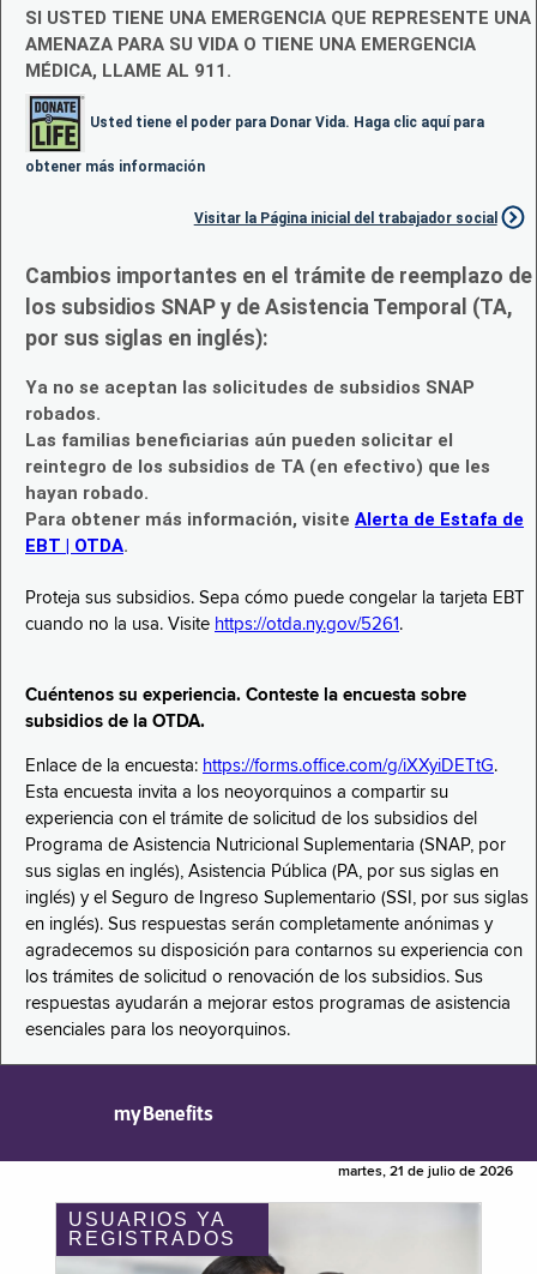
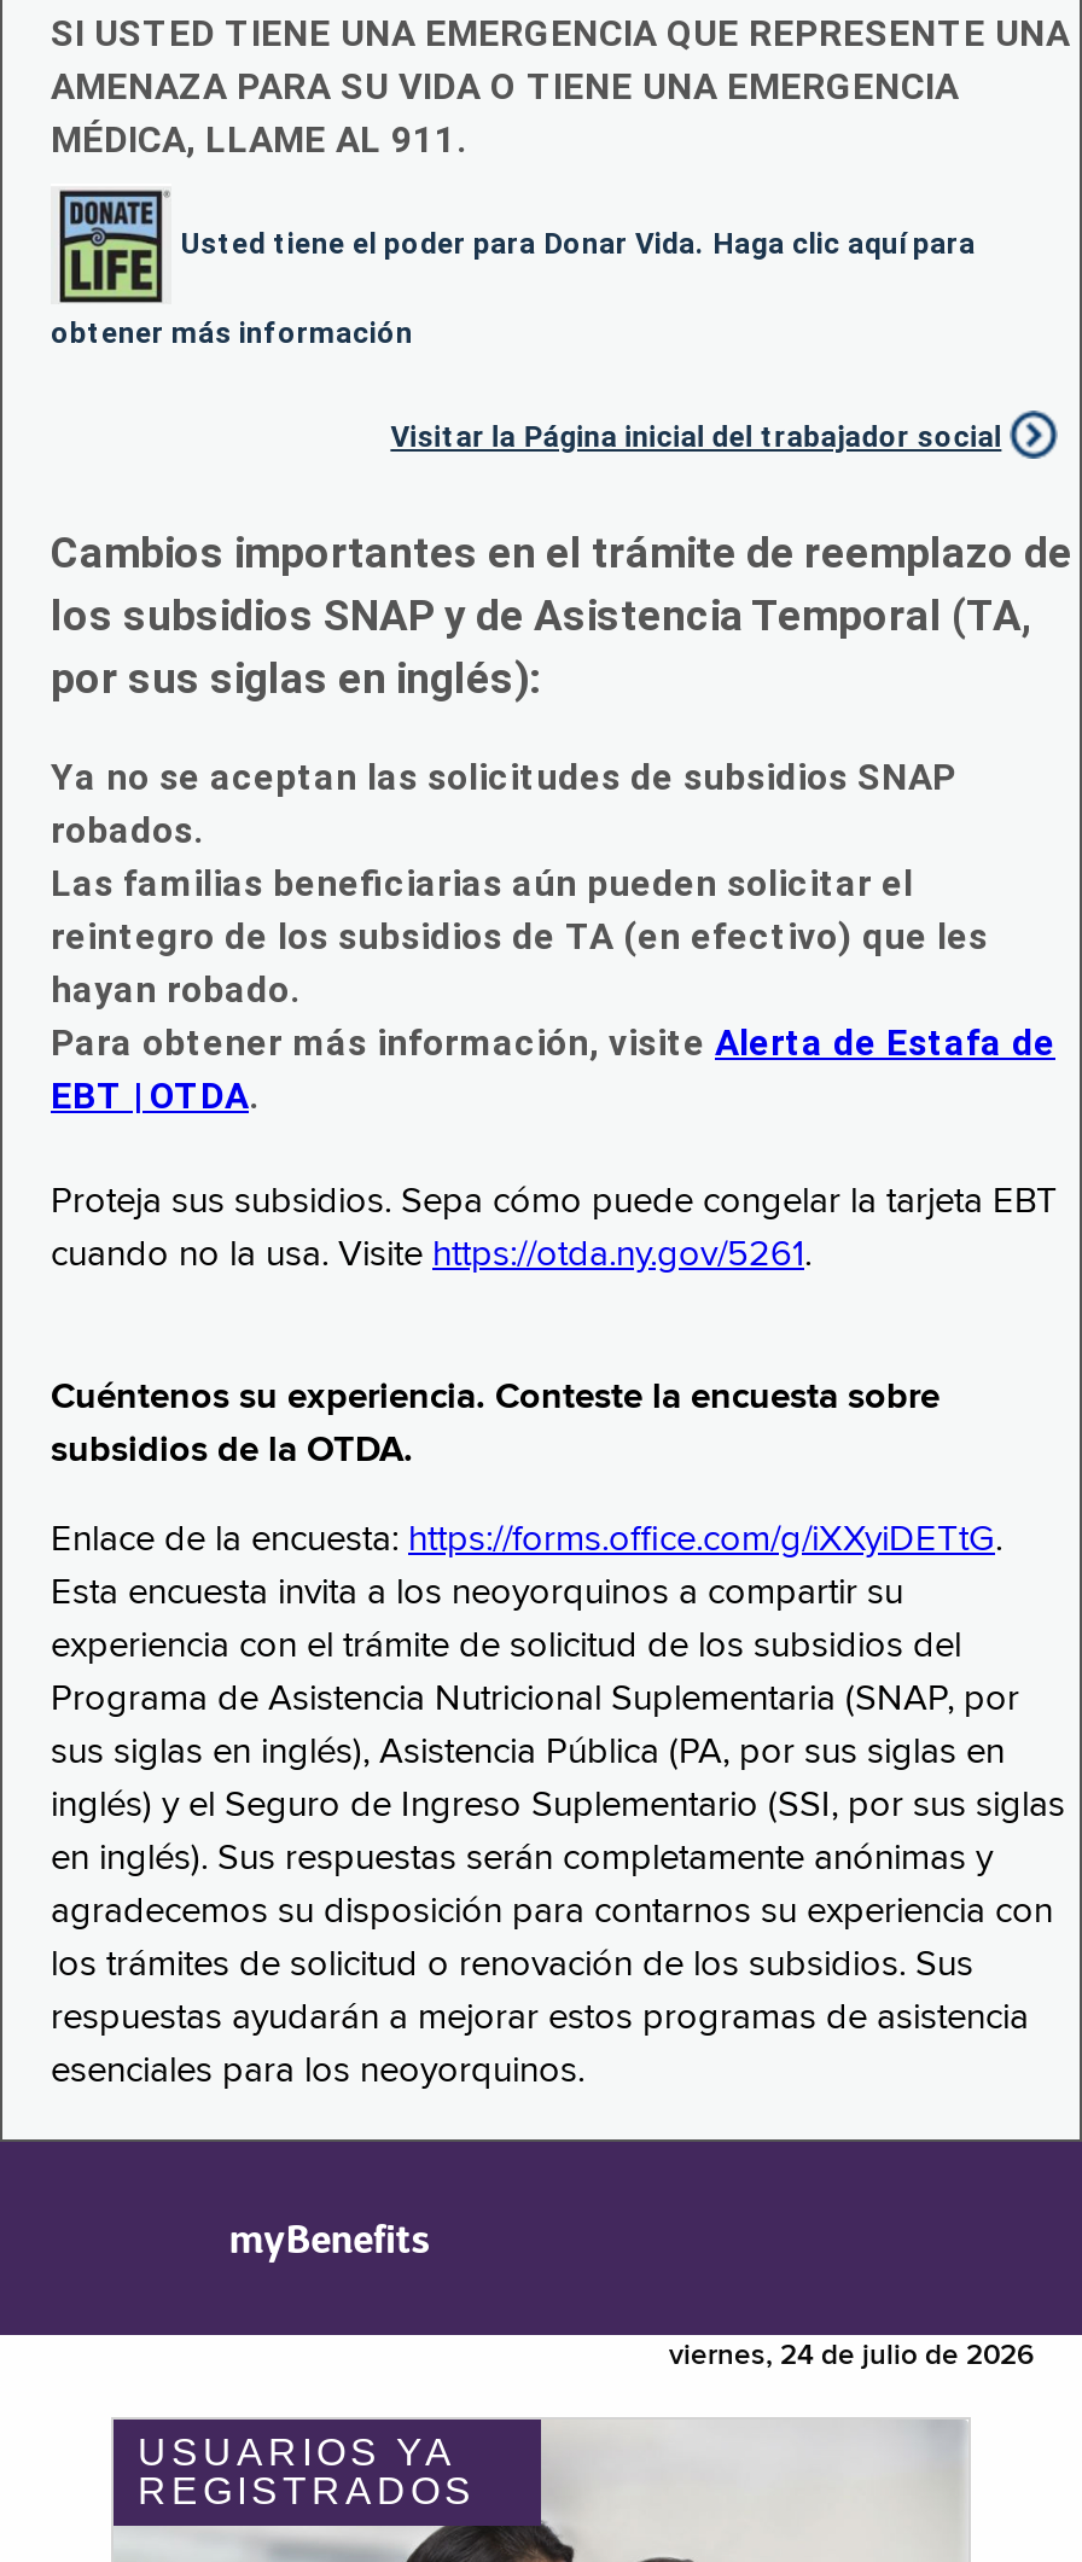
[338,1165,513,1179] martes, 21 de julio de 2026 -> [669,2343,1034,2371] viernes, 24 de julio de 2026

